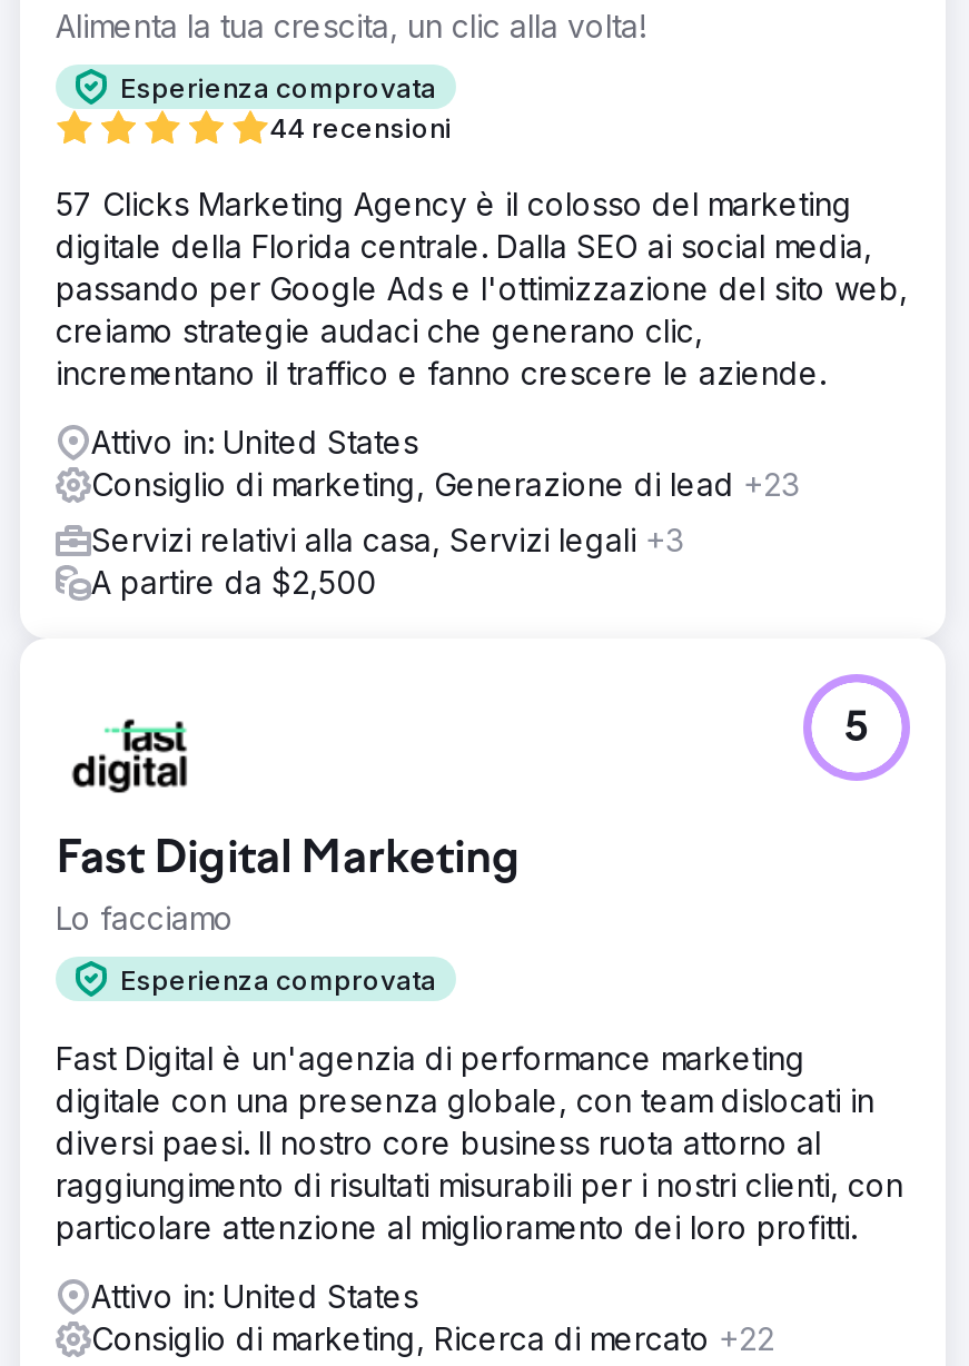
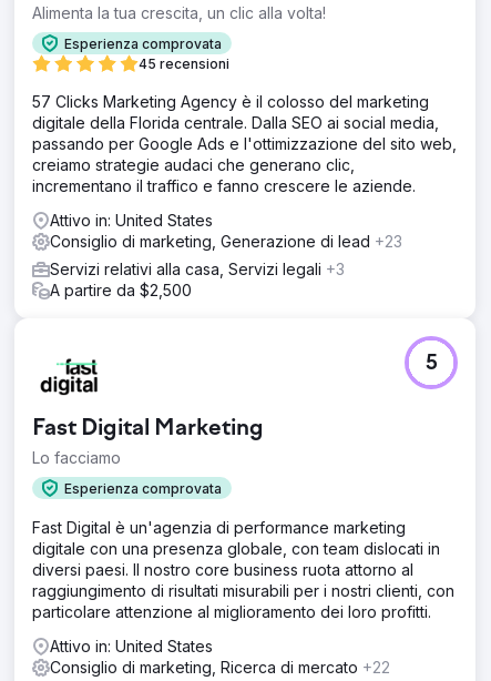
[269,111,452,145] 44 recensioni -> [139,55,229,72] 45 recensioni

